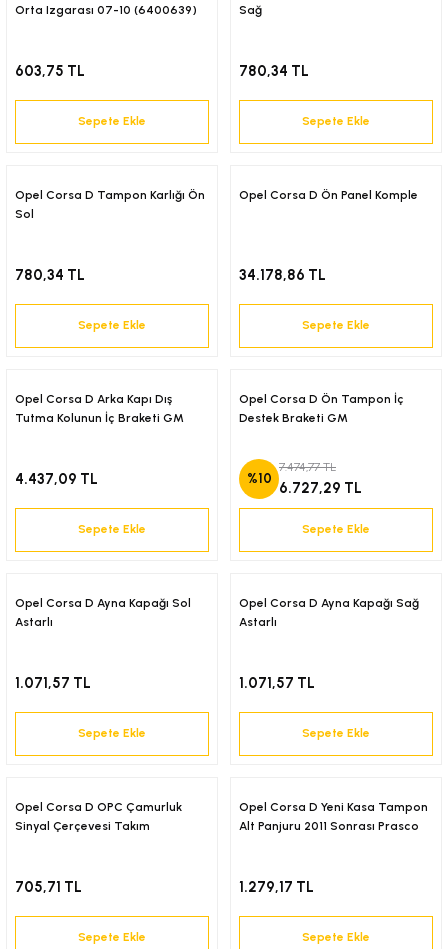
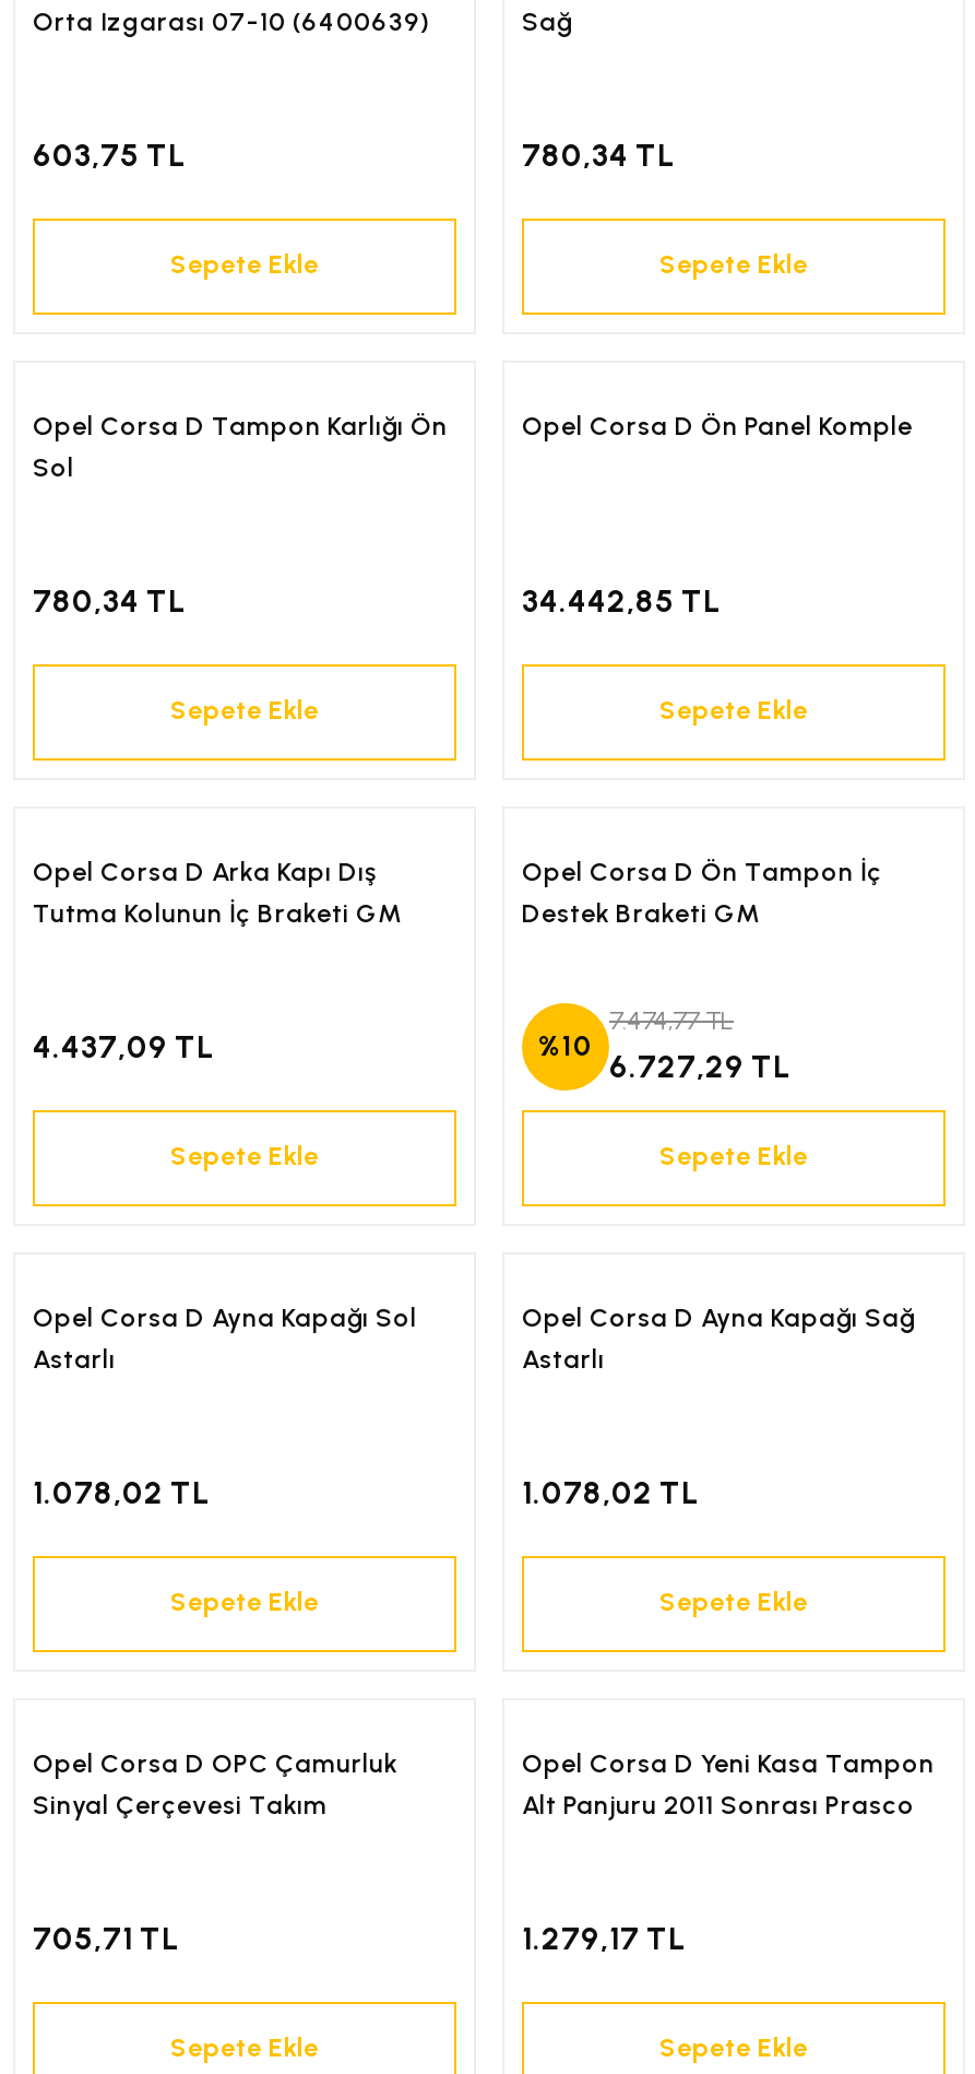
[239,266,326,284] 34.178,86 TL -> [522,581,721,620] 34.442,85 TL
[15,674,91,692] 1.071,57 TL -> [33,1472,210,1512] 1.078,02 TL
[239,674,315,692] 1.071,57 TL -> [522,1472,699,1512] 1.078,02 TL

